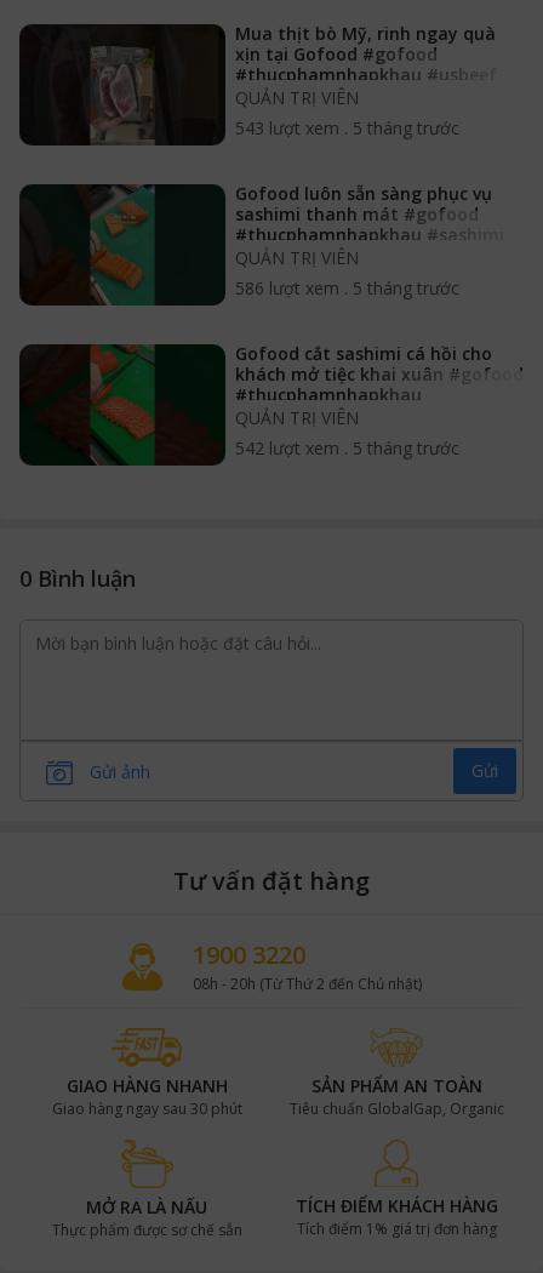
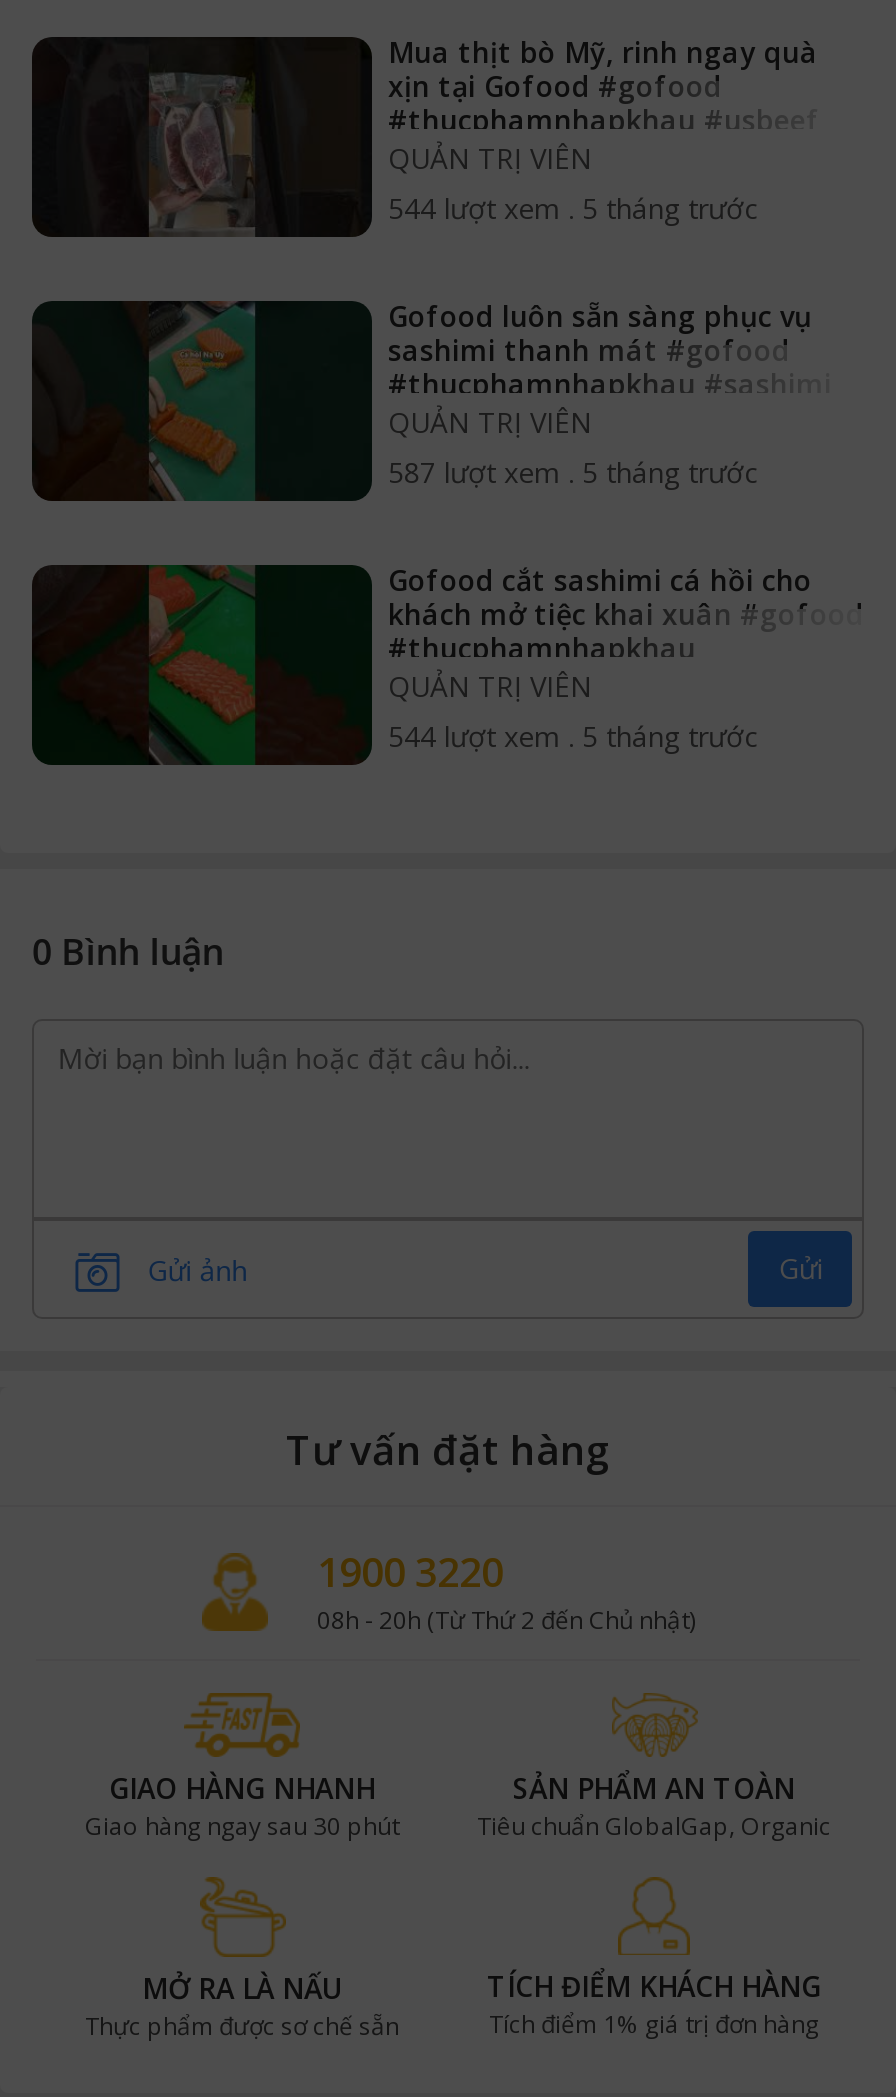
[235,116,459,139] 543 lượt xem. 5 tháng trước -> [388,189,758,227] 544 lượt xem. 5 tháng trước
[235,276,459,299] 586 lượt xem. 5 tháng trước -> [388,453,758,491] 587 lượt xem. 5 tháng trước
[235,436,459,459] 542 lượt xem. 5 tháng trước -> [388,717,758,755] 544 lượt xem. 5 tháng trước

